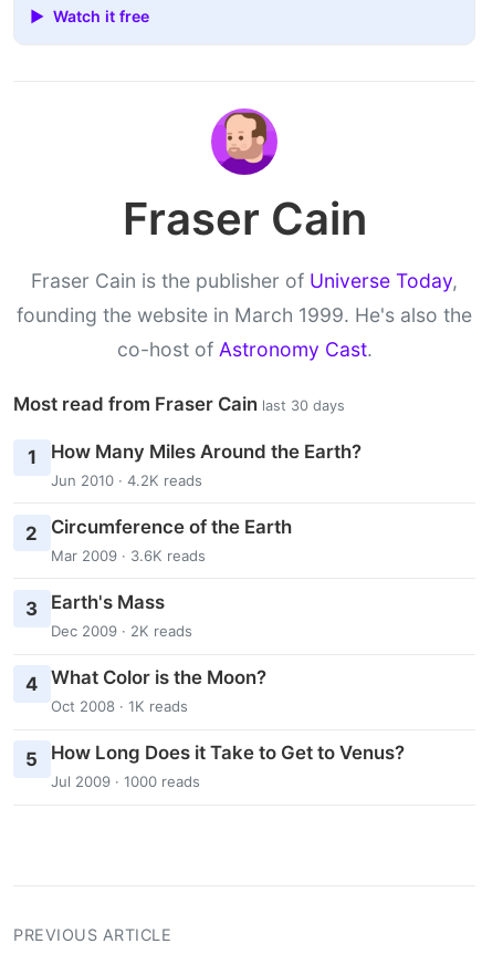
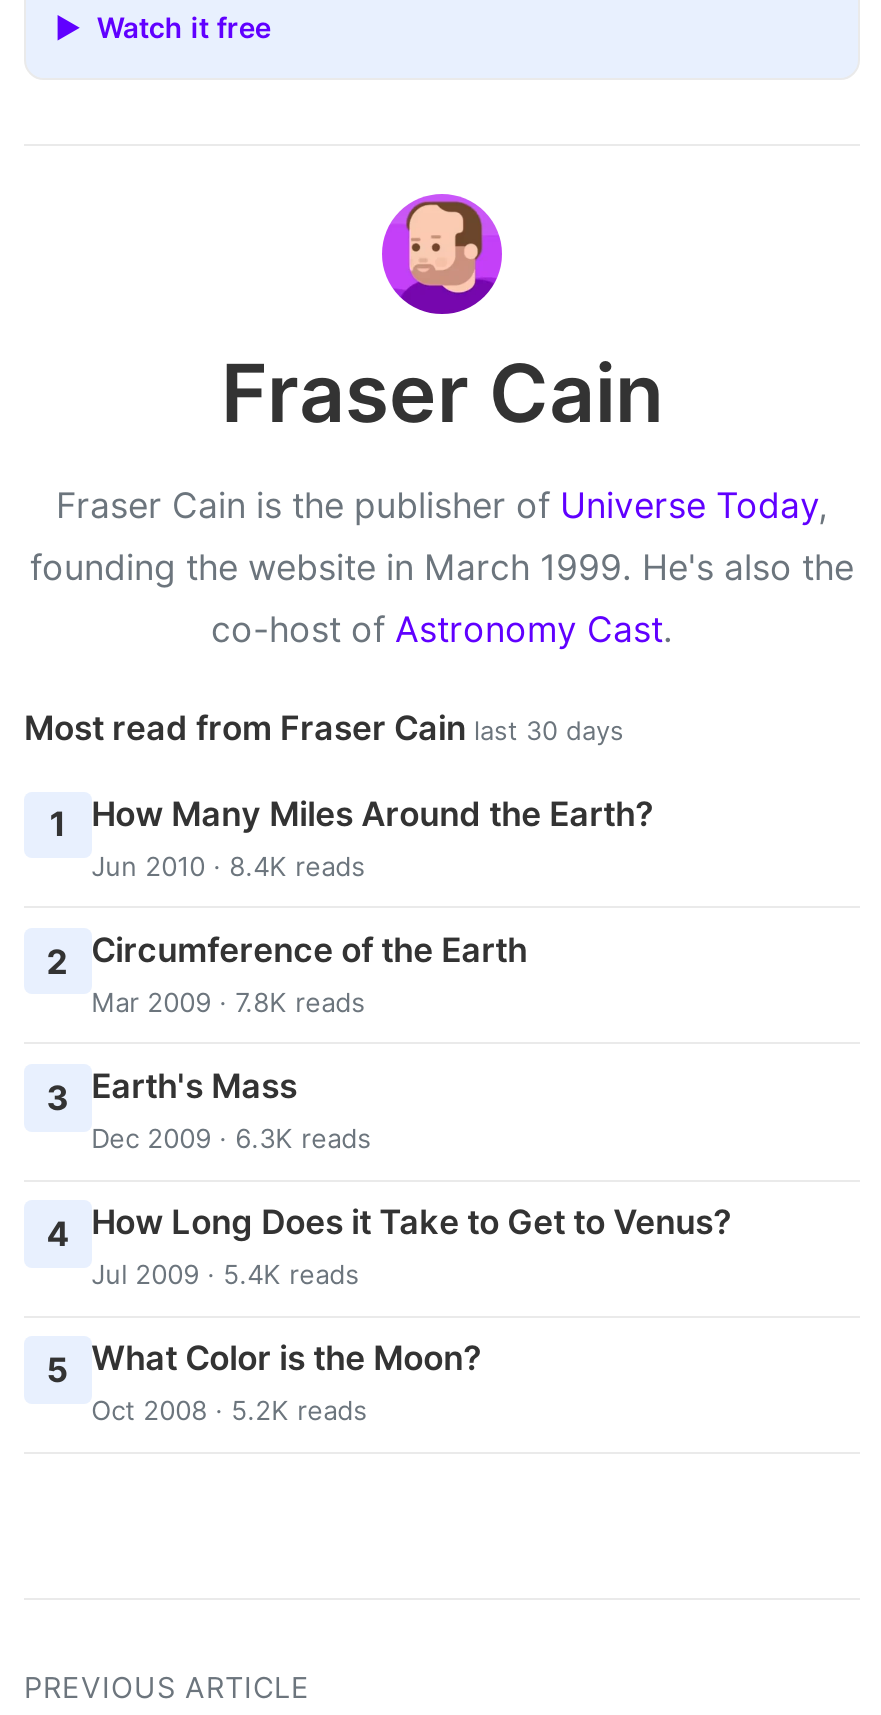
[50,471,202,489] Jun 2010 · 4.2K reads -> [91,849,365,881] Jun 2010 · 8.4K reads
[50,546,205,564] Mar 2009 · 3.6K reads -> [91,985,365,1017] Mar 2009 · 7.8K reads
[50,622,192,640] Dec 2009 · 2K reads -> [91,1122,371,1154] Dec 2009 · 6.3K reads
[26,666,266,715] 4 What Color is the Moon? | Oct 2008 · 1K reads -> [47,1202,731,1290] 4 How Long Does it Take to Get to Venus? | Jul 2009 · 5.4K reads
[26,742,404,791] 5 How Long Does it Take to Get to Venus? | Jul 2009 · 1000 reads -> [47,1339,481,1427] 5 What Color is the Moon? | Oct 2008 · 5.2K reads

